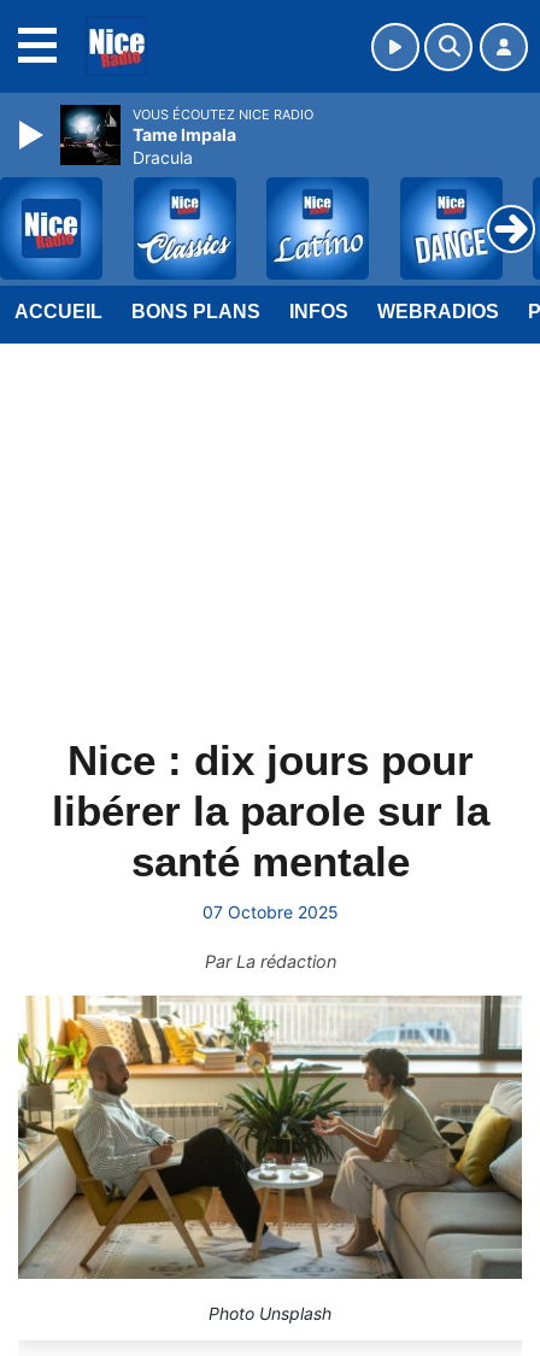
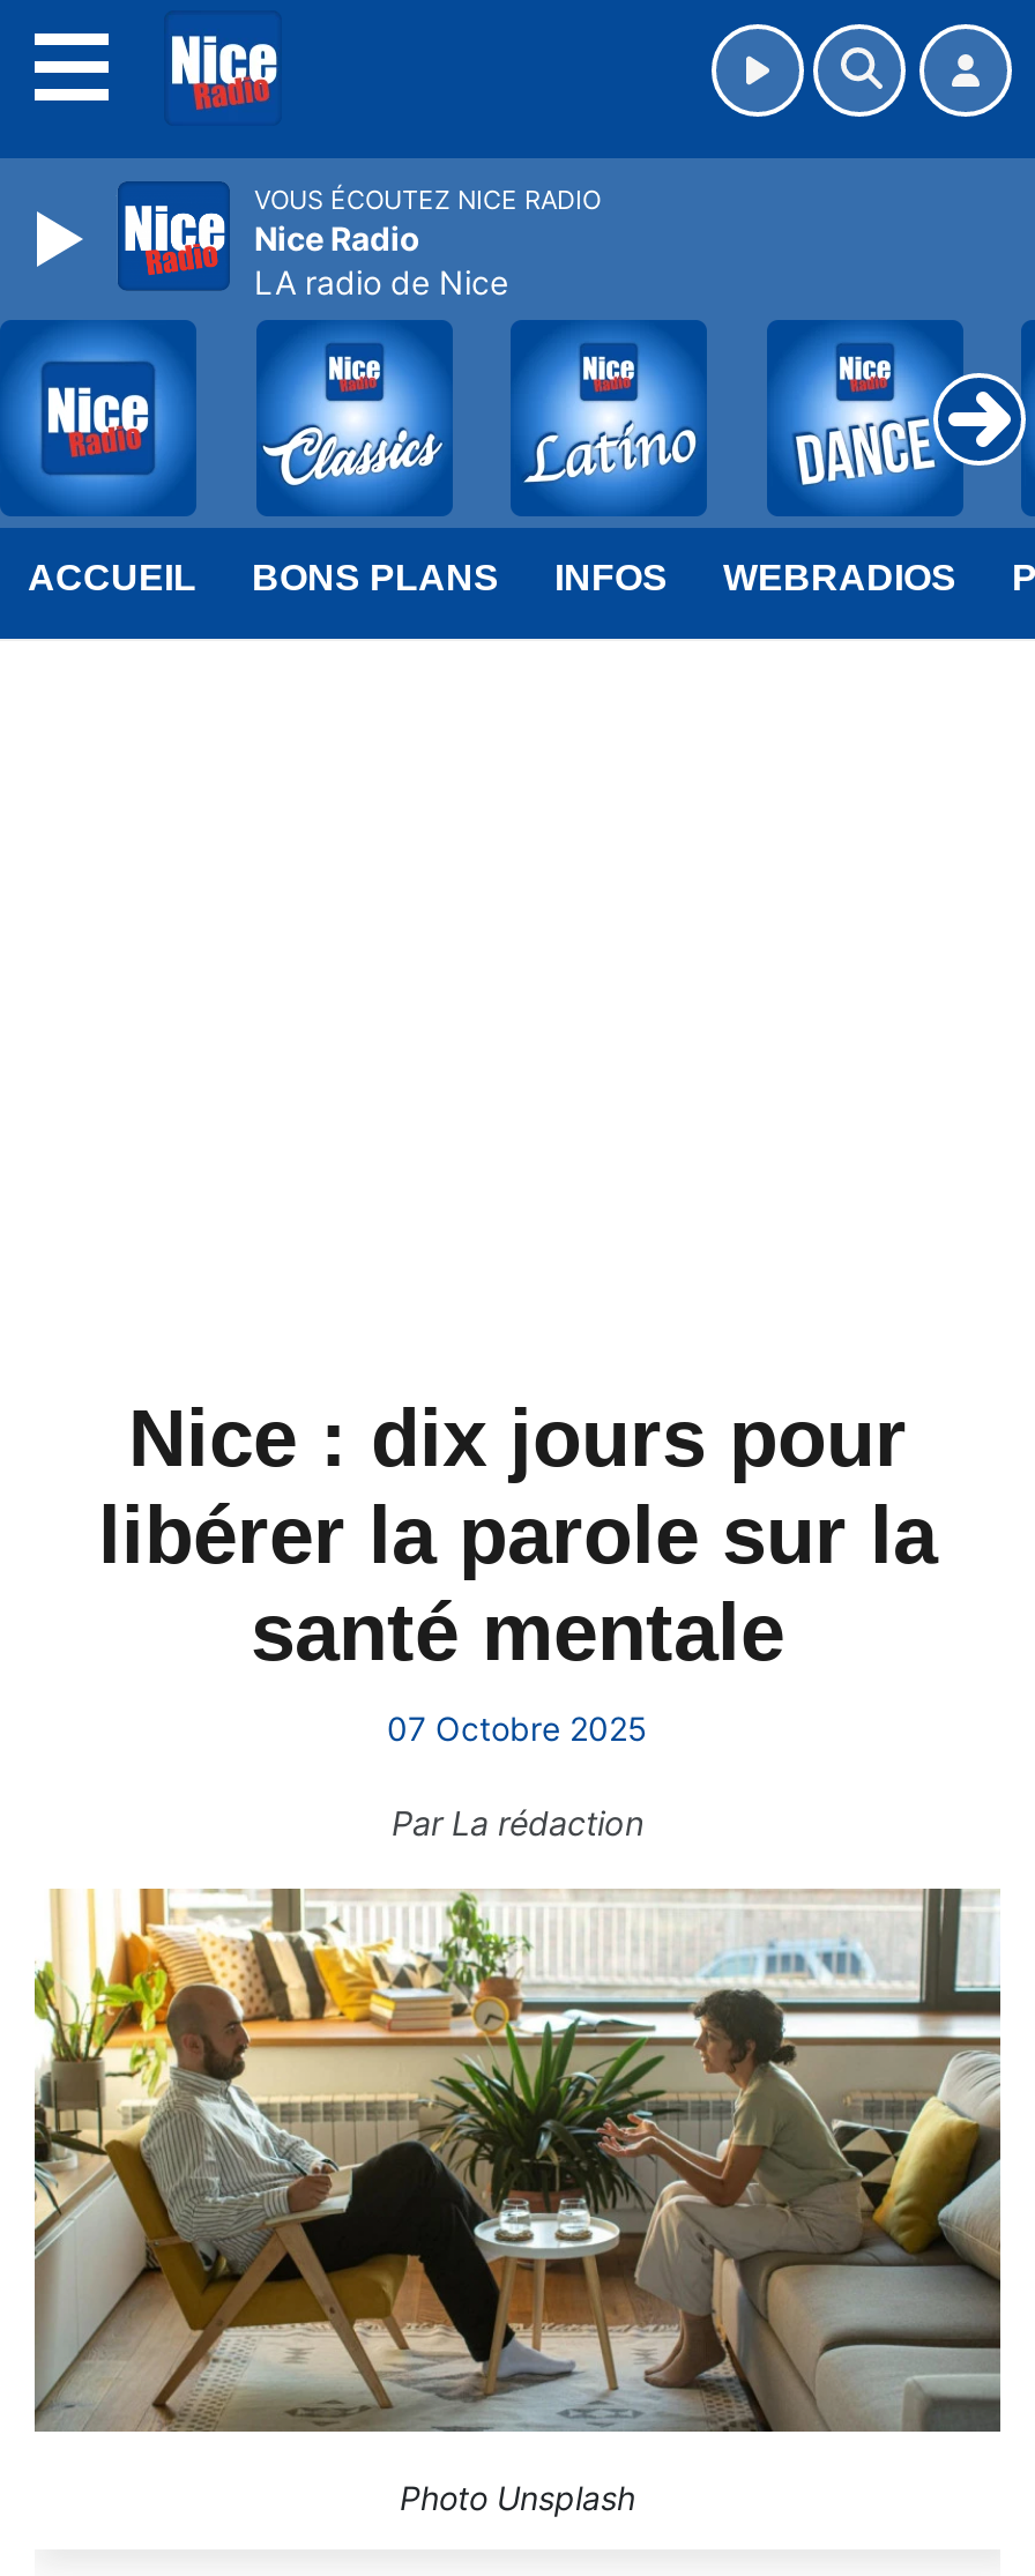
[59,104,236,168] [image] | Tame Impala | Dracula -> [116,181,508,301] [image] | Nice Radio | LA radio de Nice

